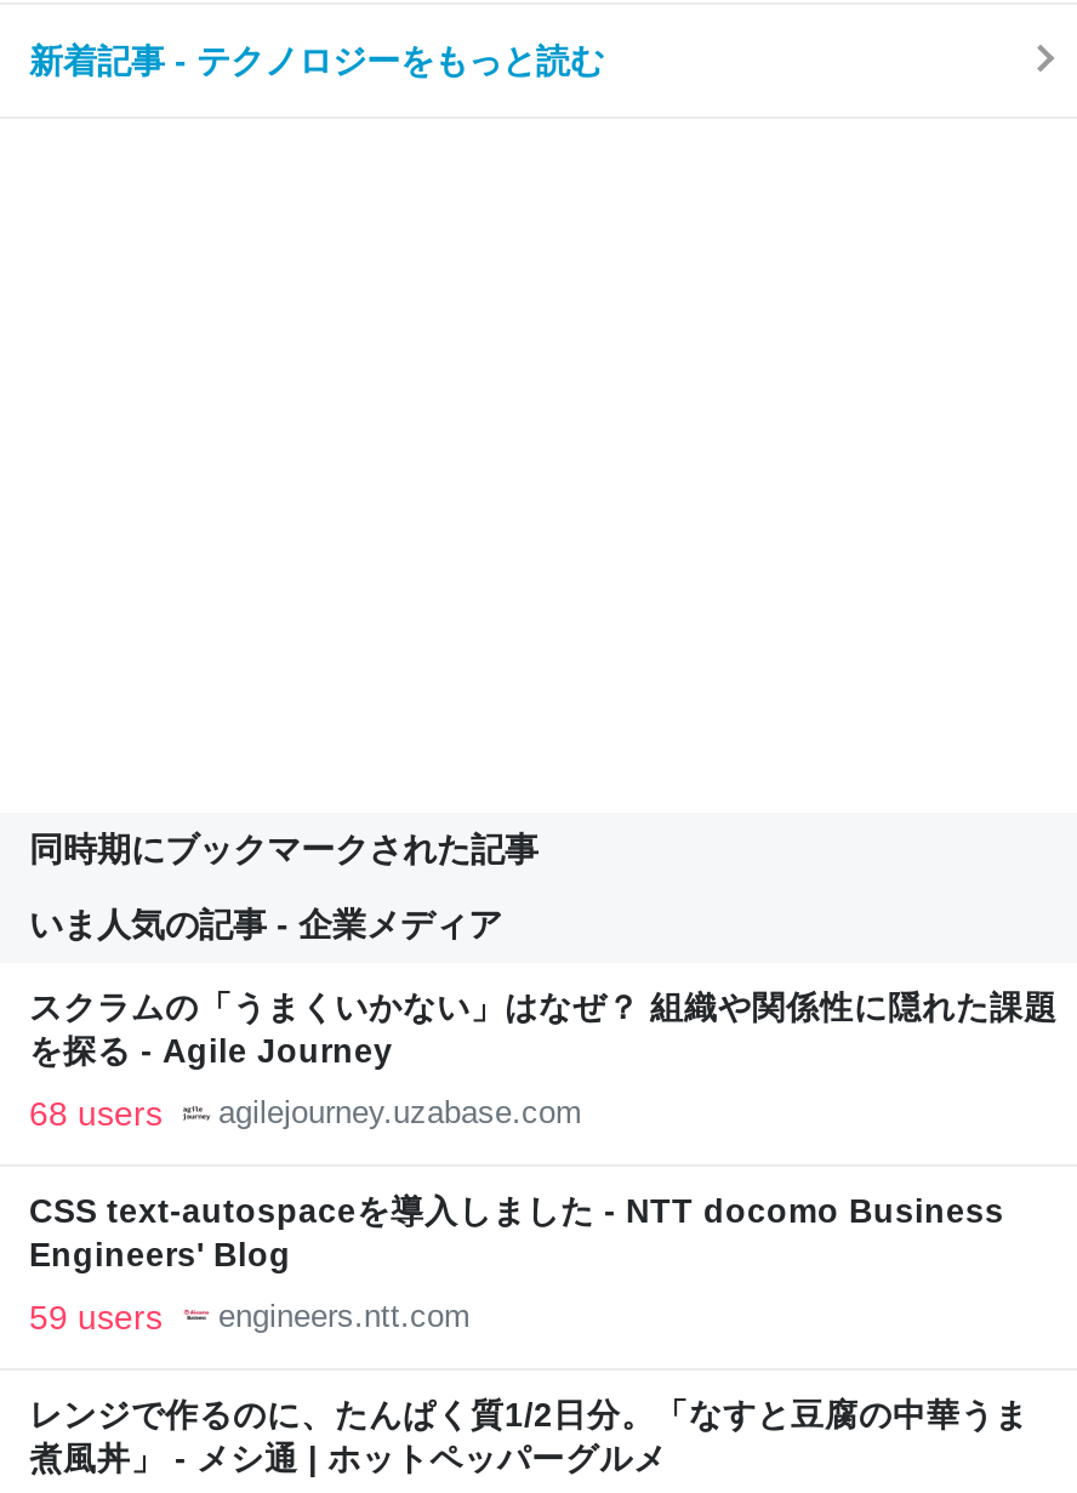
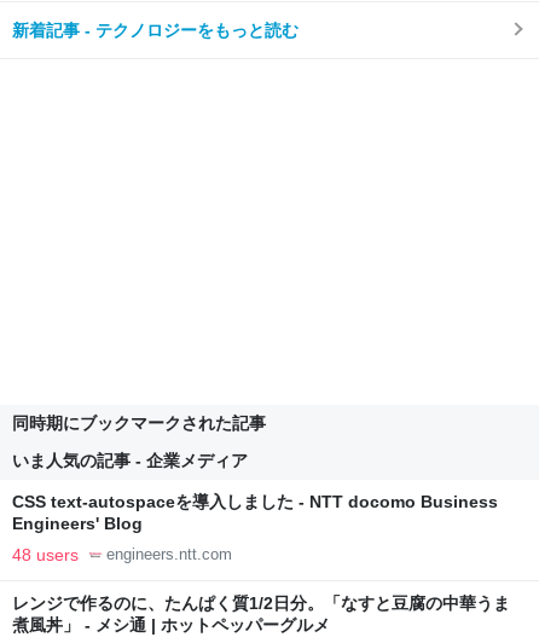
[29,990,1058,1133] スクラムの「うまくいかない」はなぜ？ 組織や関係性に隠れた課題 | を探る - Agile Journey | 68 users | agilejourney.uzabase.com -> none
[29,1297,471,1336] 59 users engineers.ntt.com -> [12,545,232,564] 48 users engineers.ntt.com

